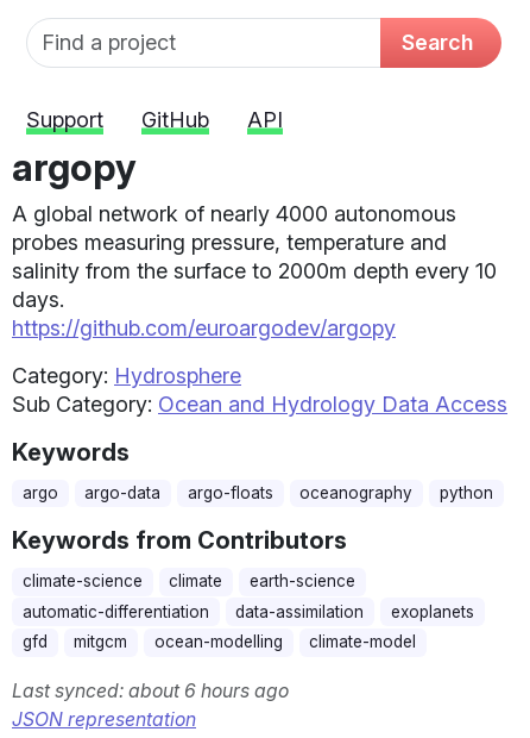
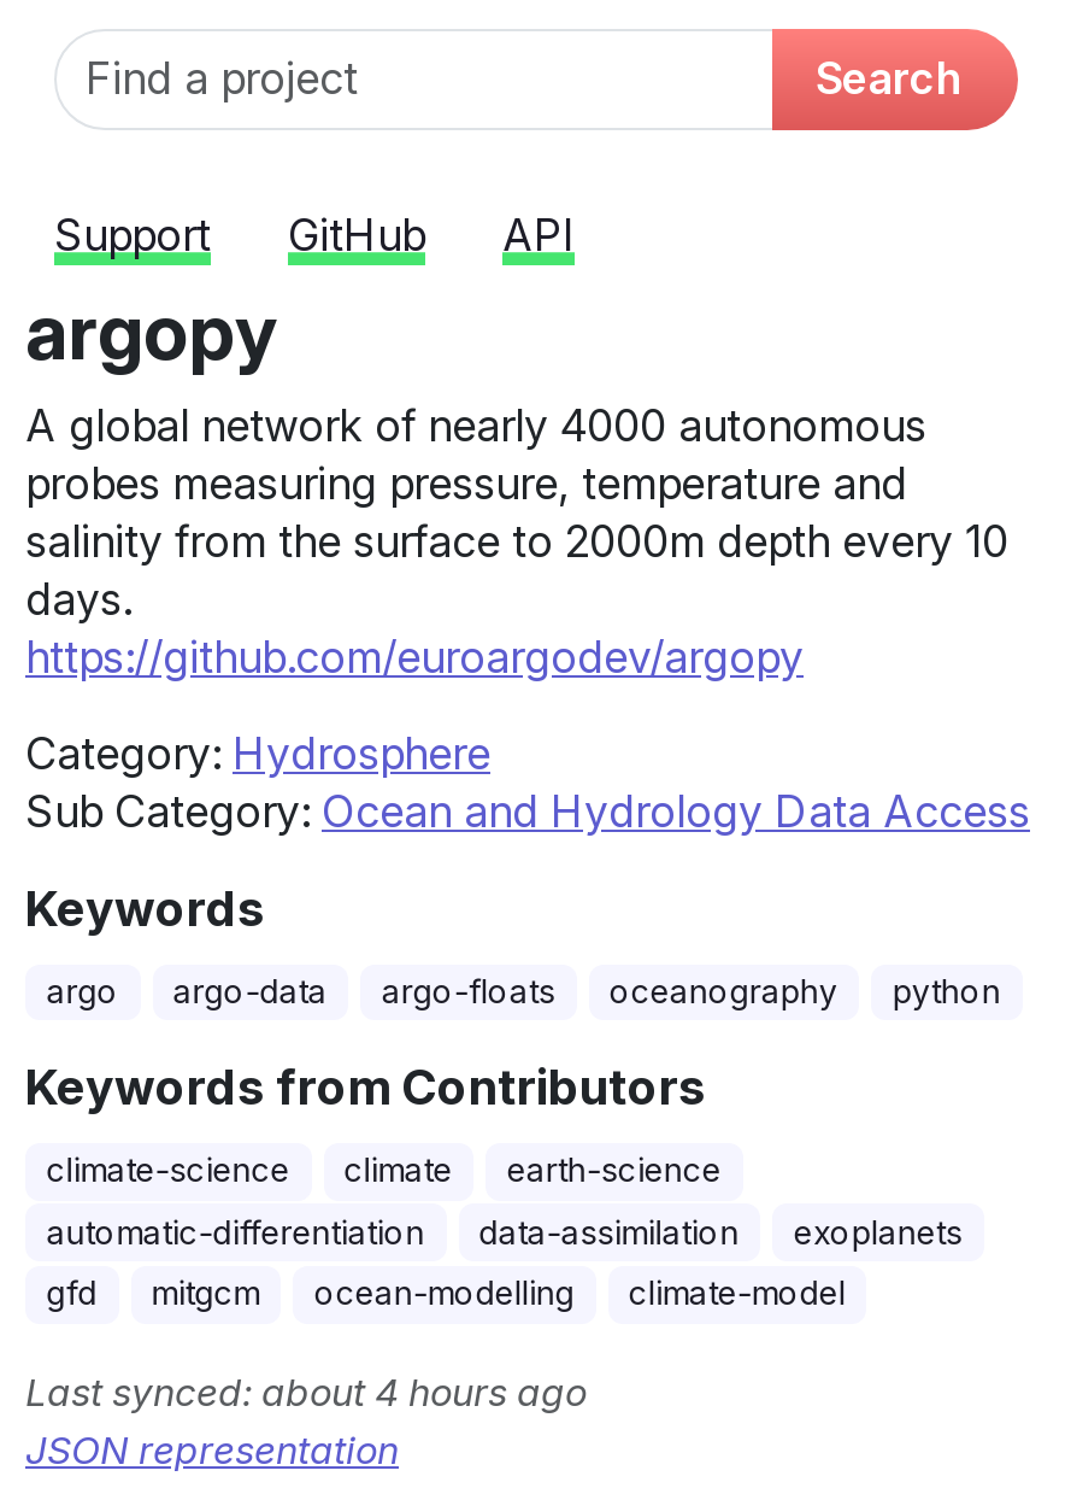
[12,679,289,702] Last synced: about 6 hours ago -> [25,1369,587,1415] Last synced: about 4 hours ago

